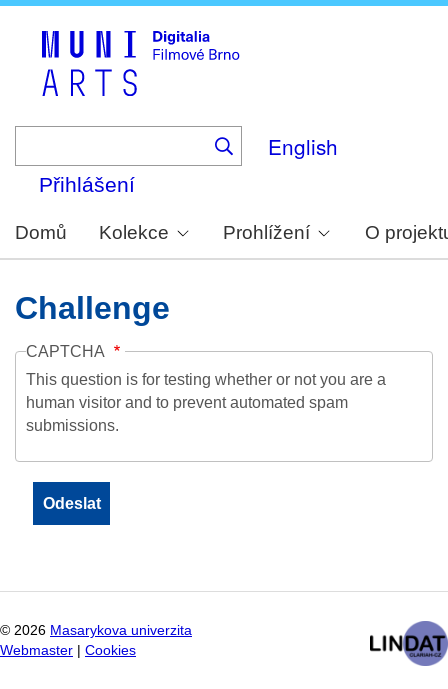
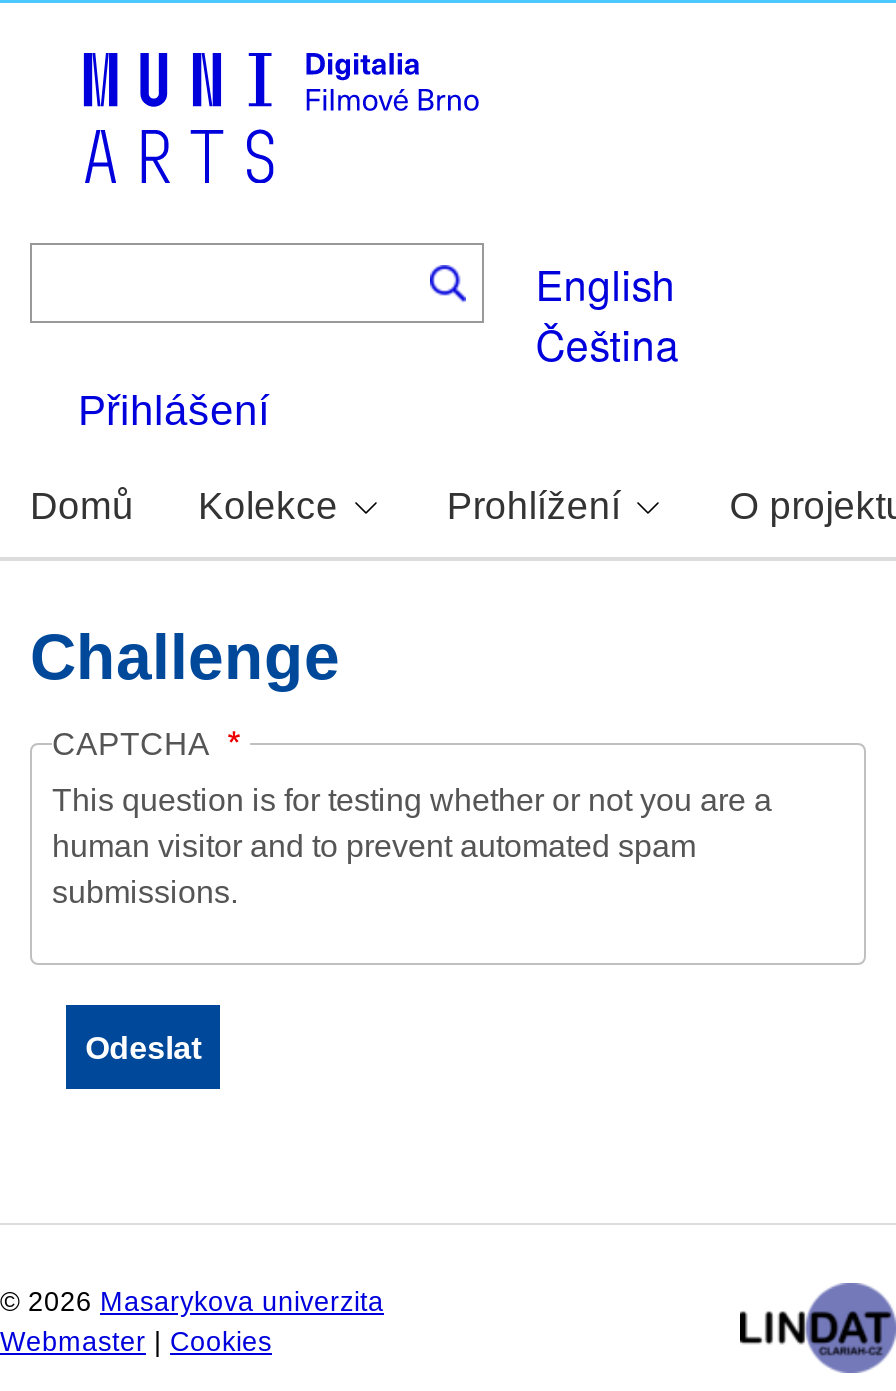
none -> [536,313,680,373] Čeština

